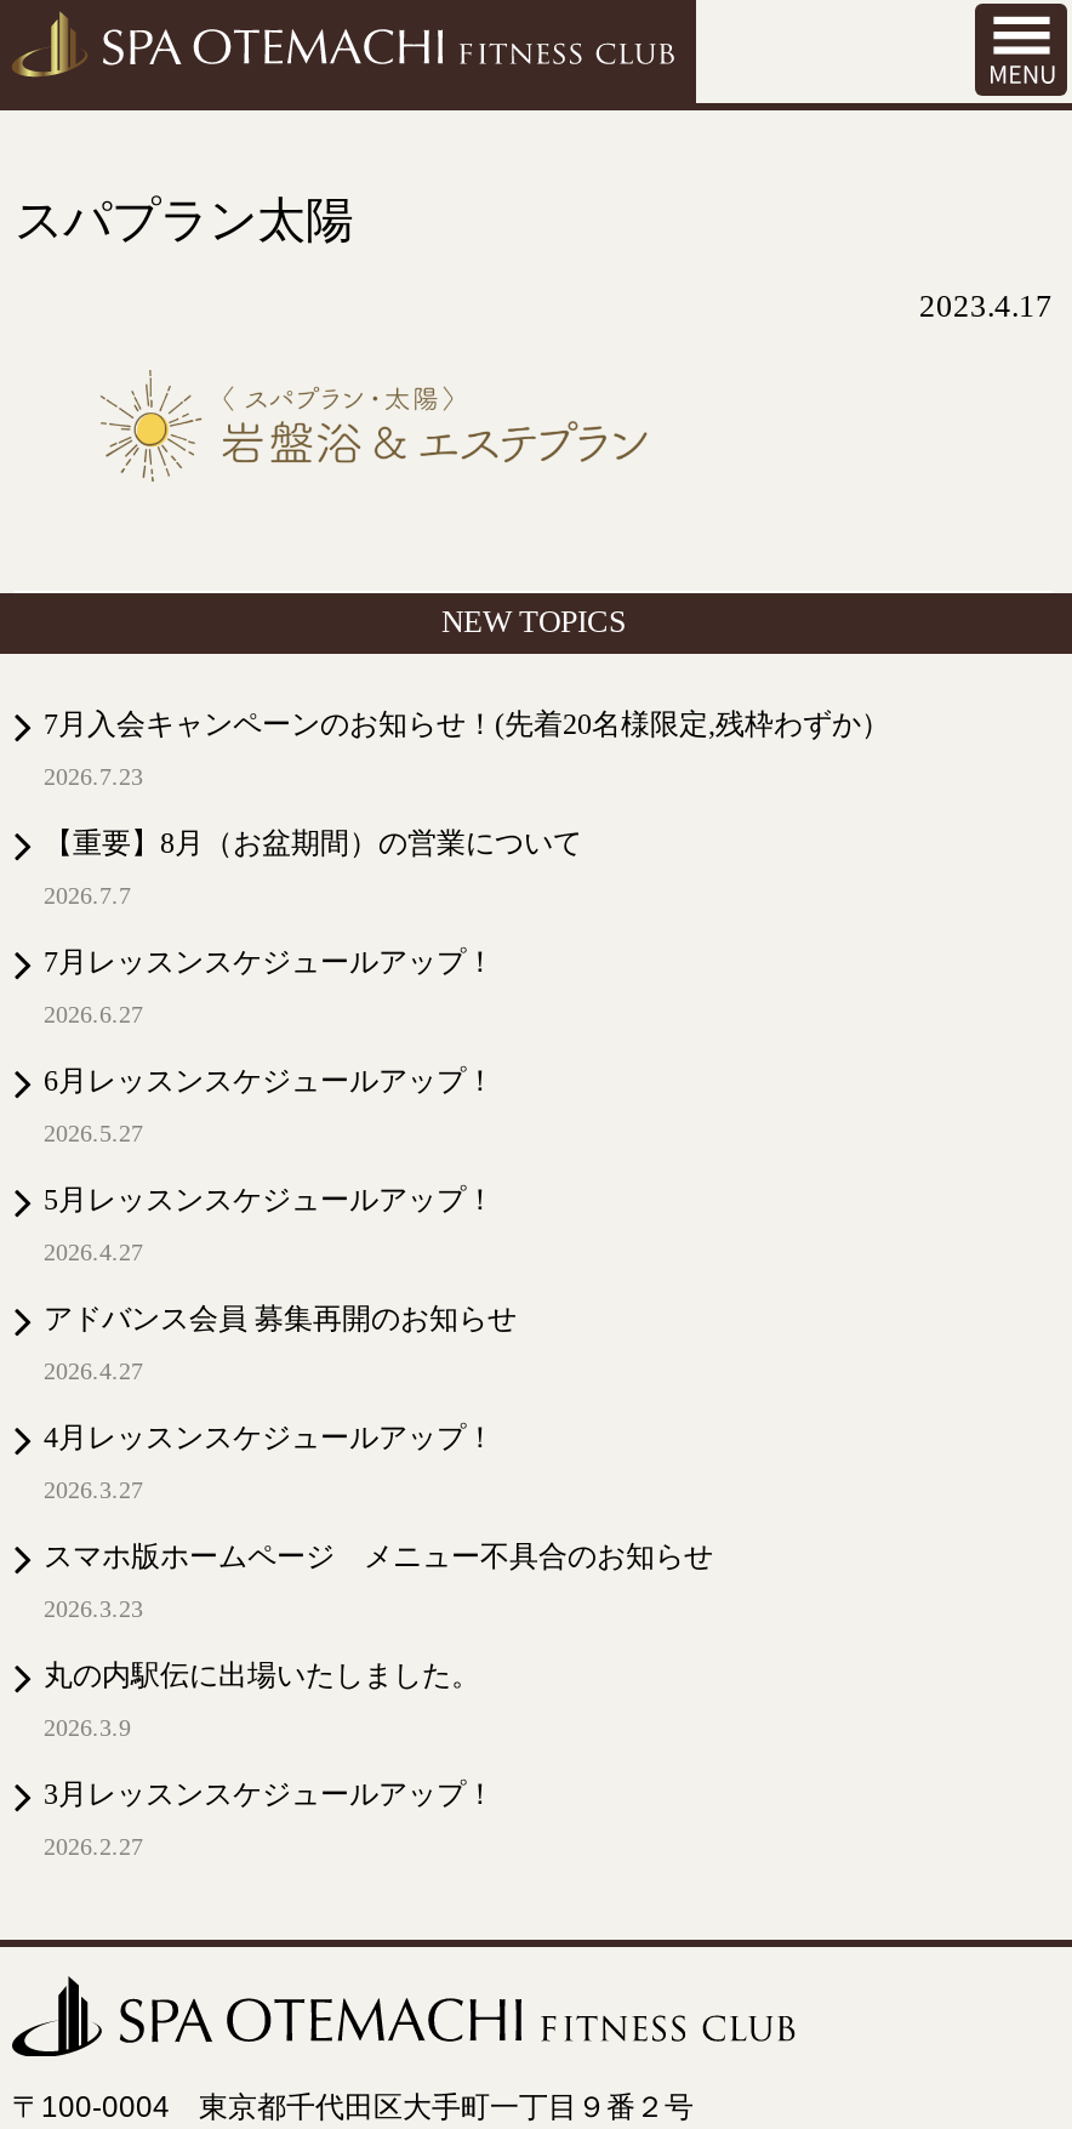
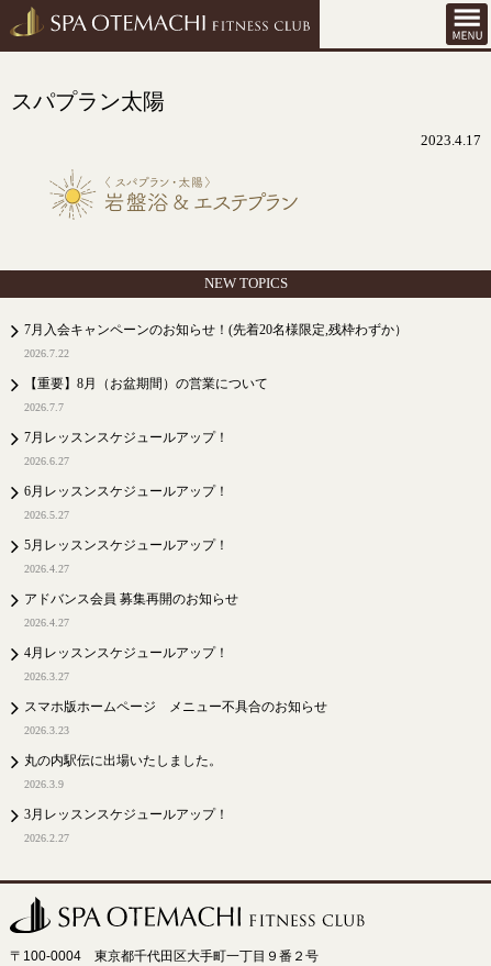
[44,764,143,790] 2026.7.23 -> [24,348,69,360] 2026.7.22

